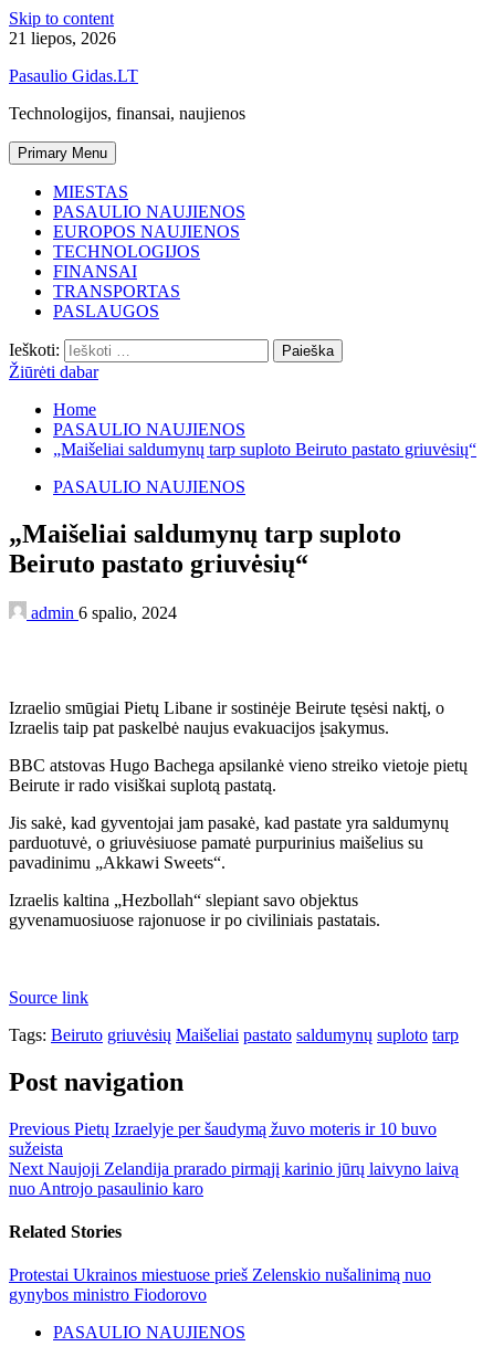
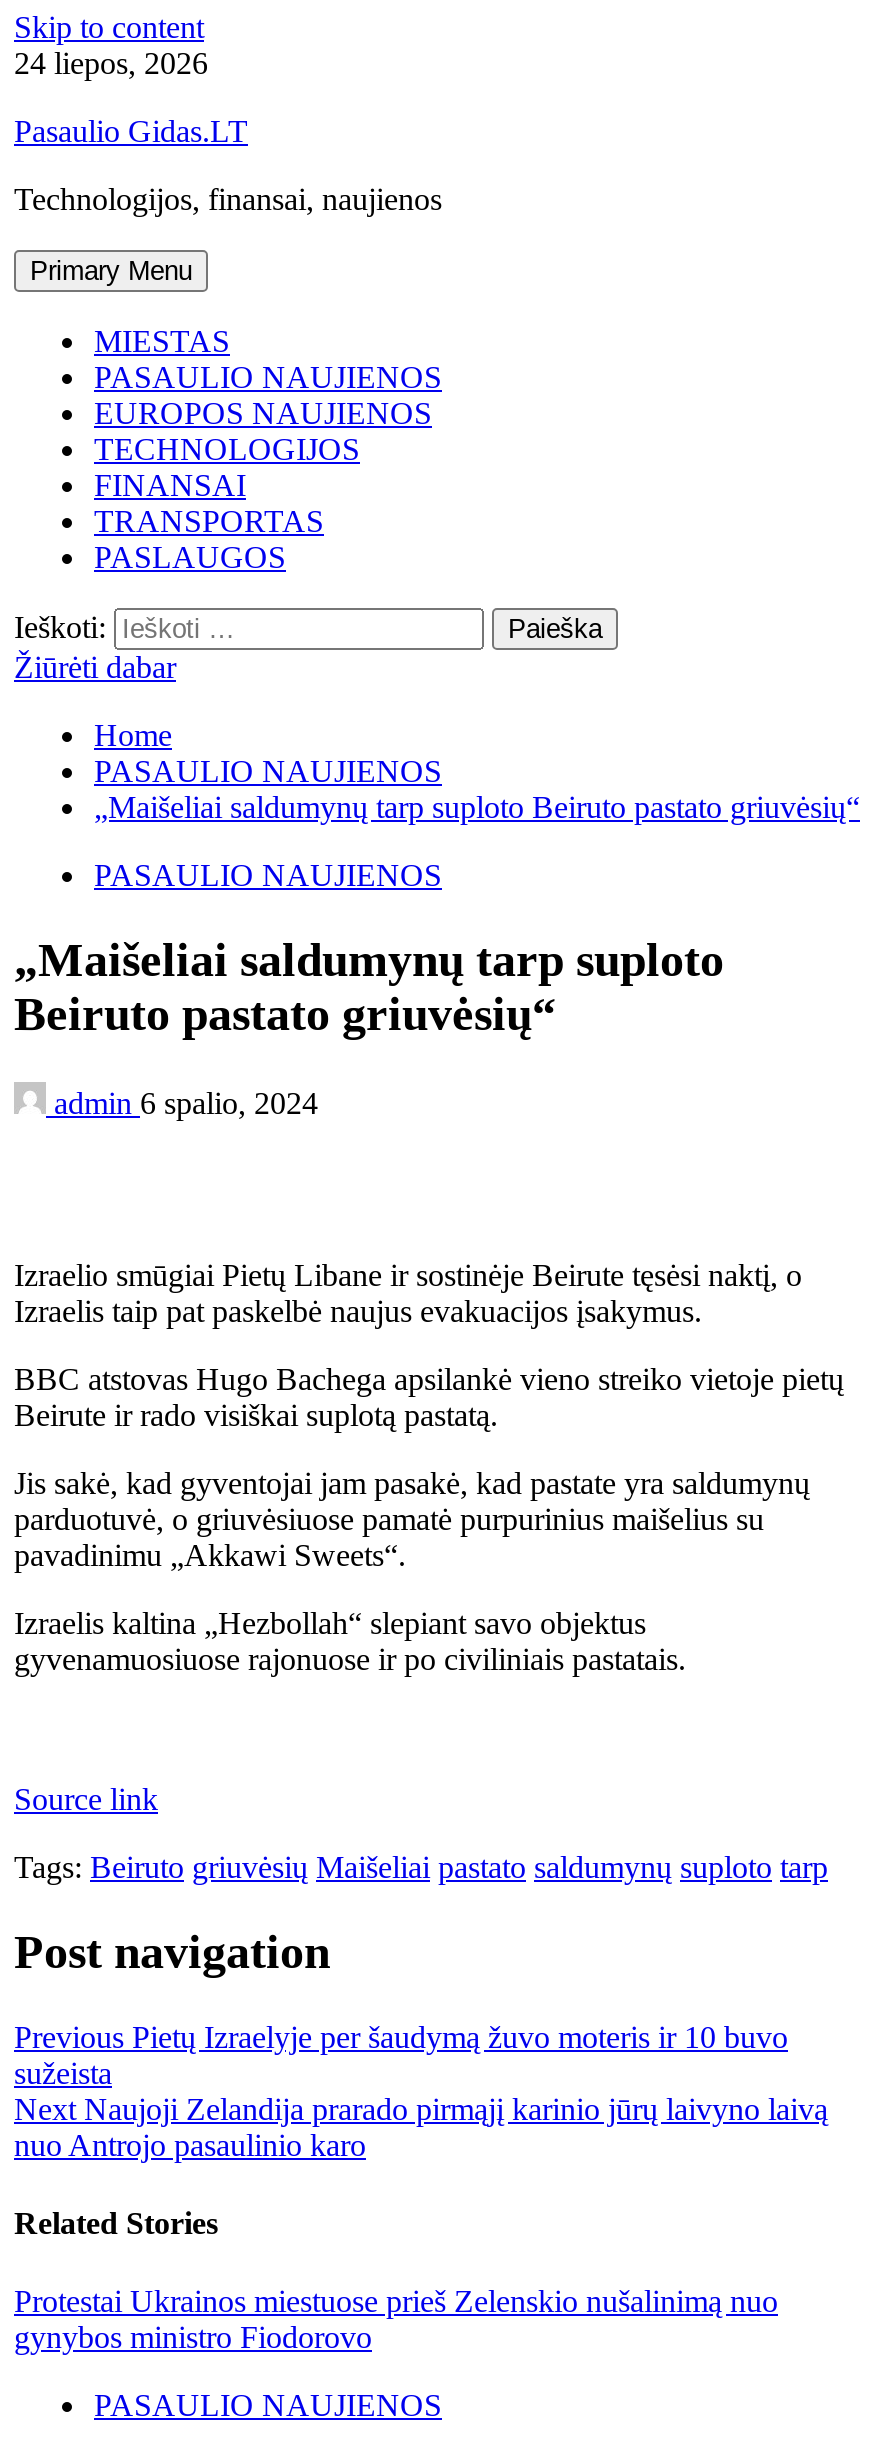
[9,29,116,48] 21 liepos, 2026 -> [14,46,208,80] 24 liepos, 2026

